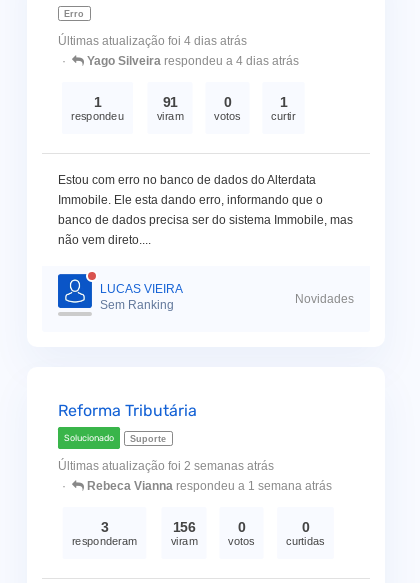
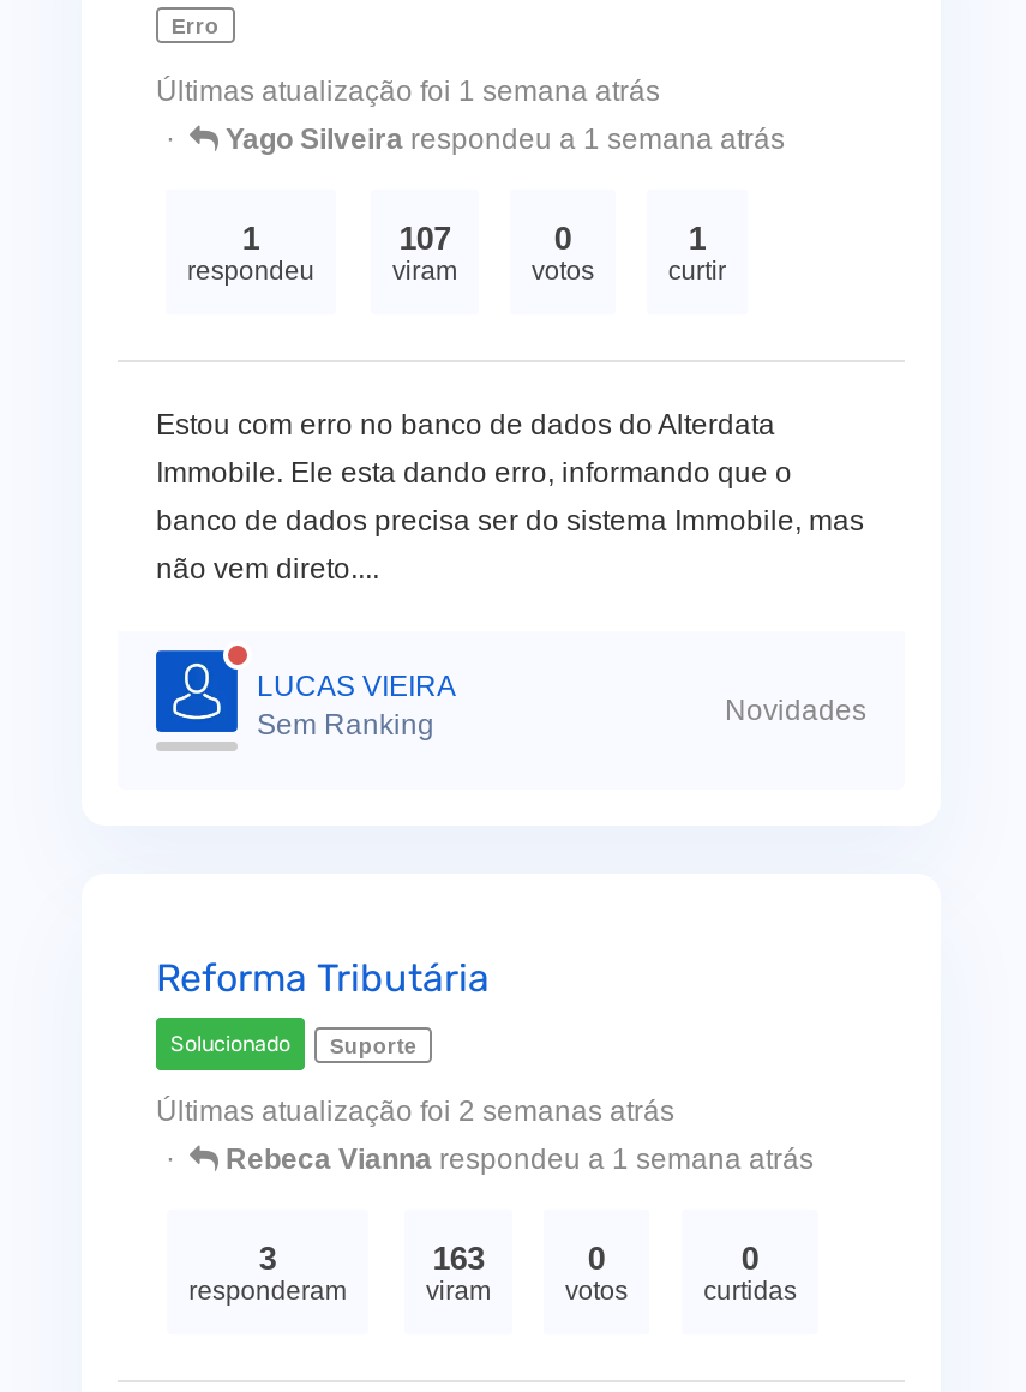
[58,34,247,48] Últimas atualização foi 4 dias atrás -> [156,74,660,108] Últimas atualização foi 1 semana atrás
[87,54,299,68] Yago Silveira respondeu a 4 dias atrás -> [226,122,785,156] Yago Silveira respondeu a 1 semana atrás
[163,94,177,110] 91 -> [399,220,451,256] 107
[173,519,195,535] 156 -> [432,1240,484,1276] 163

